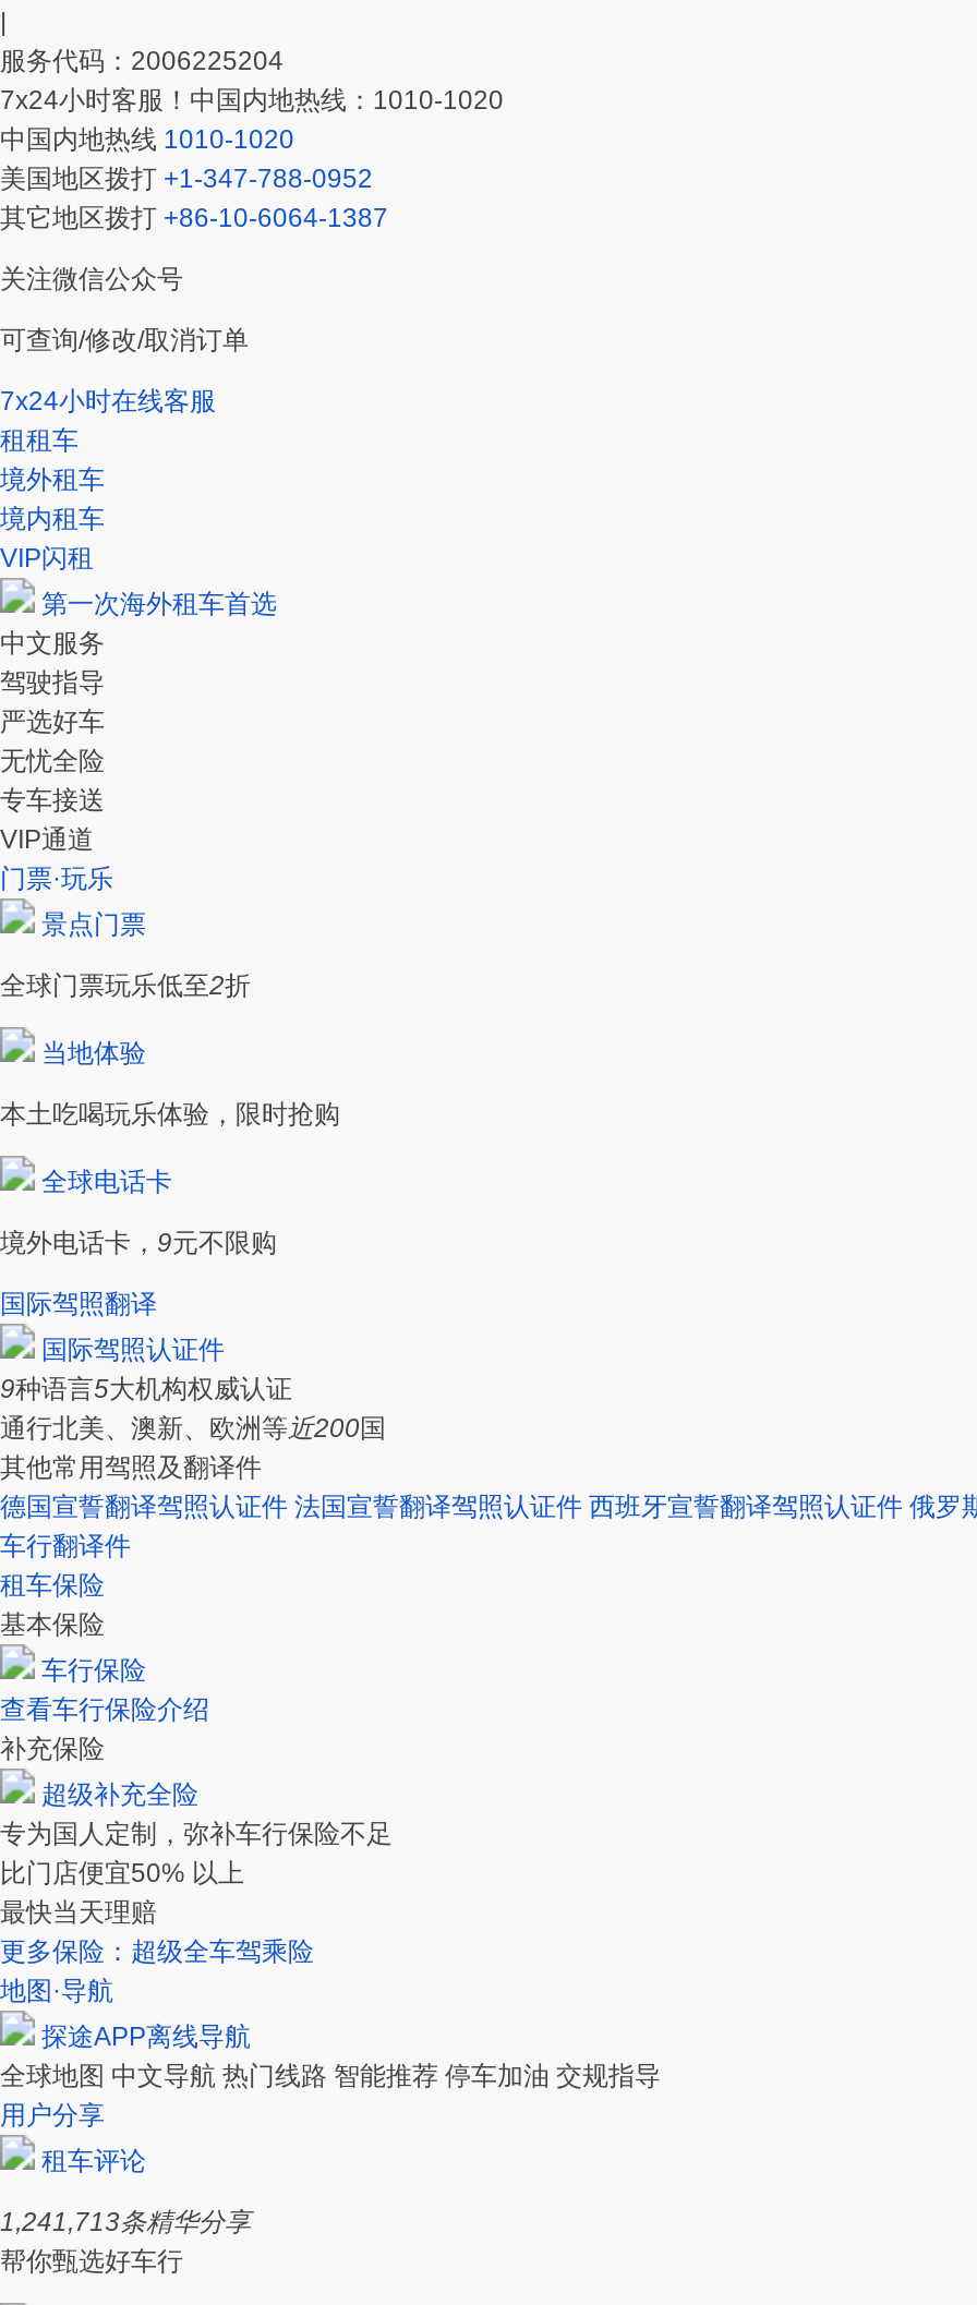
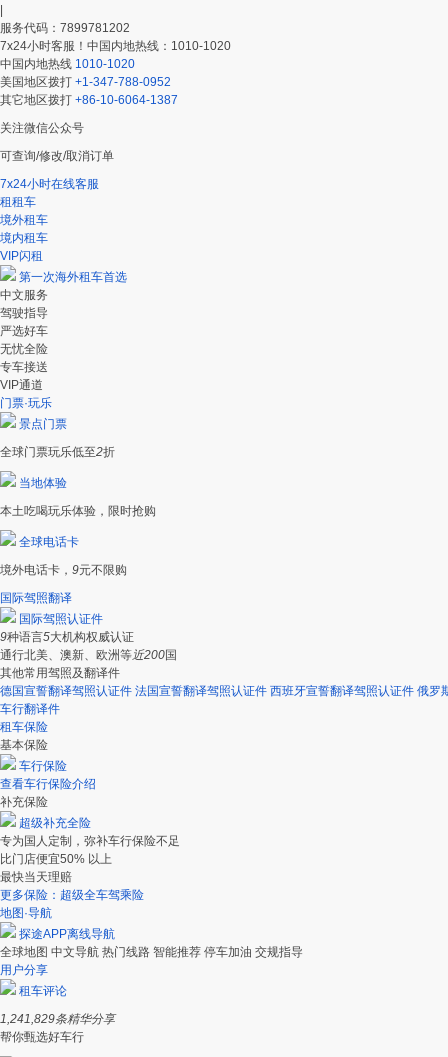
[0,46,284,76] 服务代码：2006225204 -> [0,21,130,35] 服务代码：7899781202
[0,2207,251,2237] 1,241,713条精华分享 -> [0,1012,115,1026] 1,241,829条精华分享

